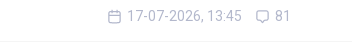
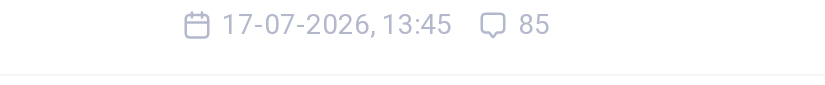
[275,8,291,24] 81 -> [518,9,550,41] 85

